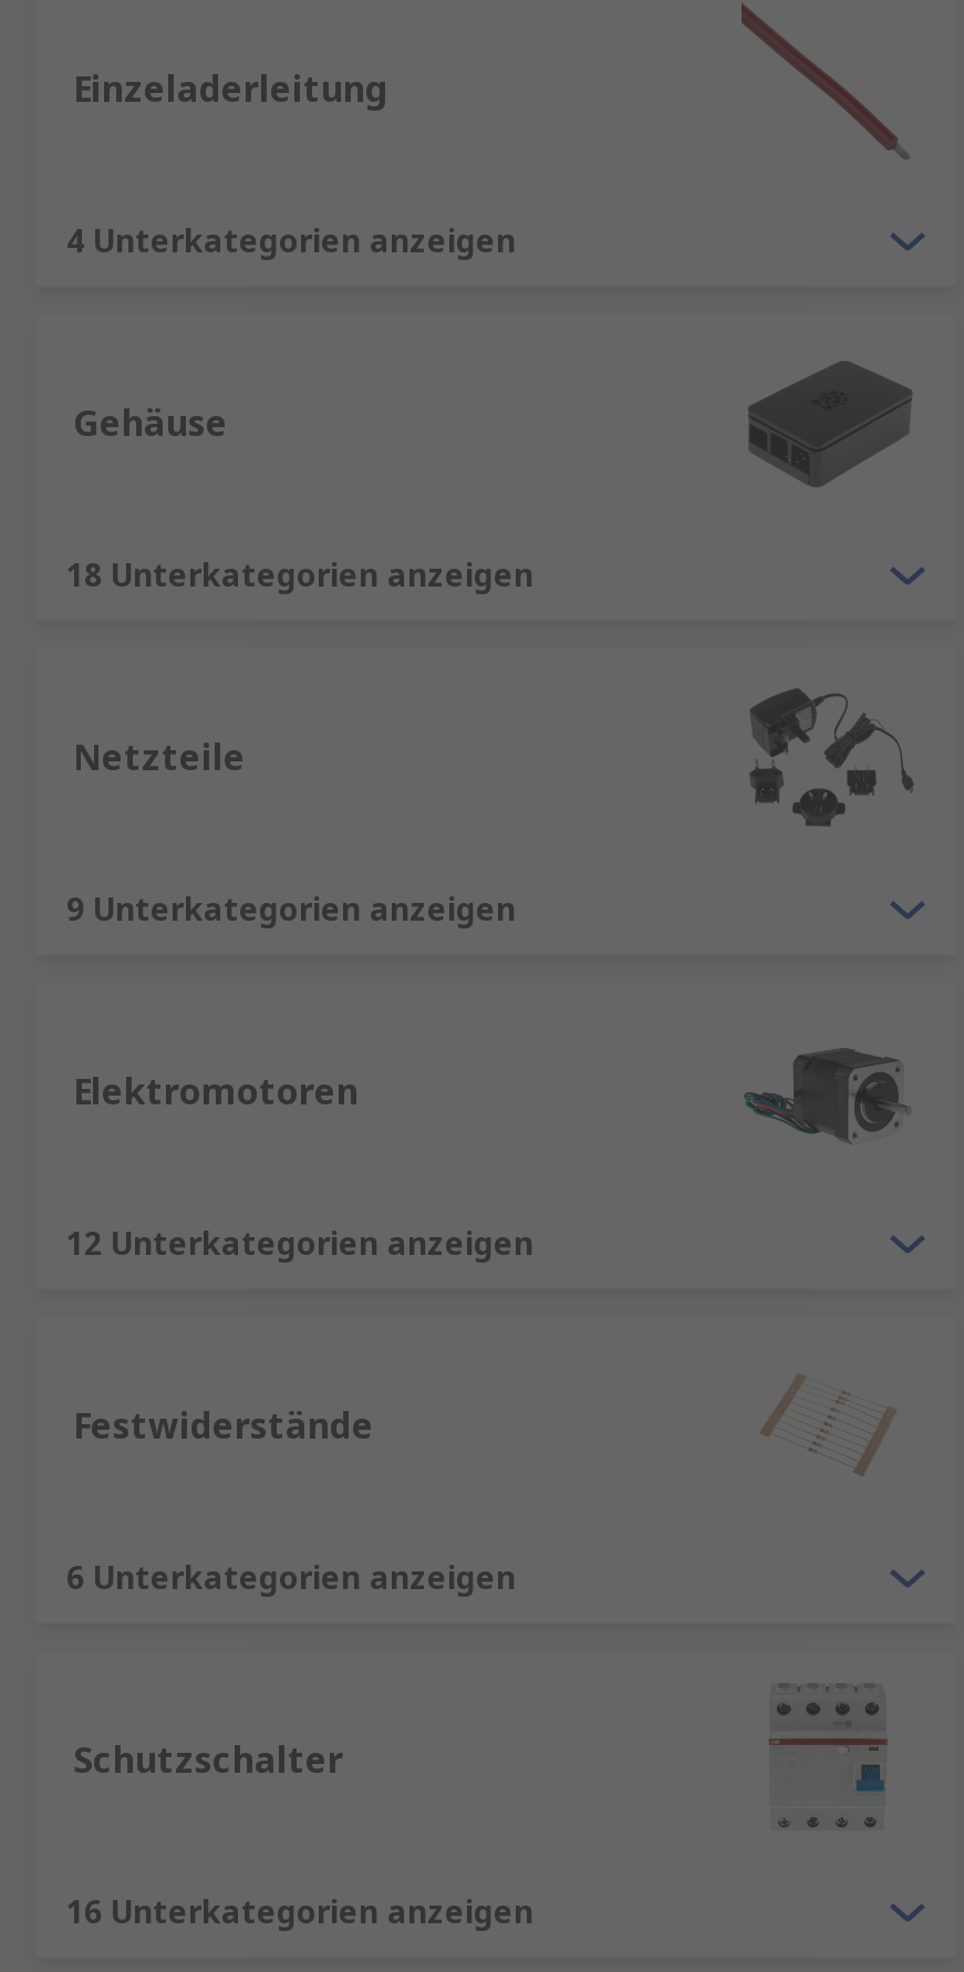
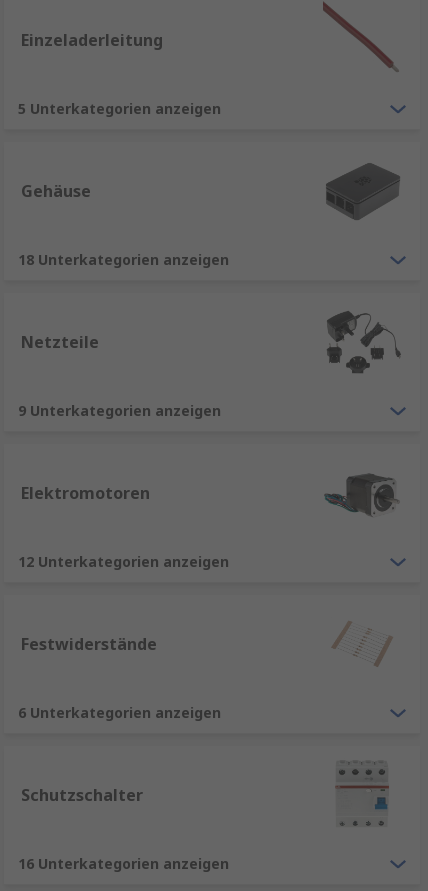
[66,220,516,262] 4 Unterkategorien anzeigen -> [18,99,221,118] 5 Unterkategorien anzeigen

